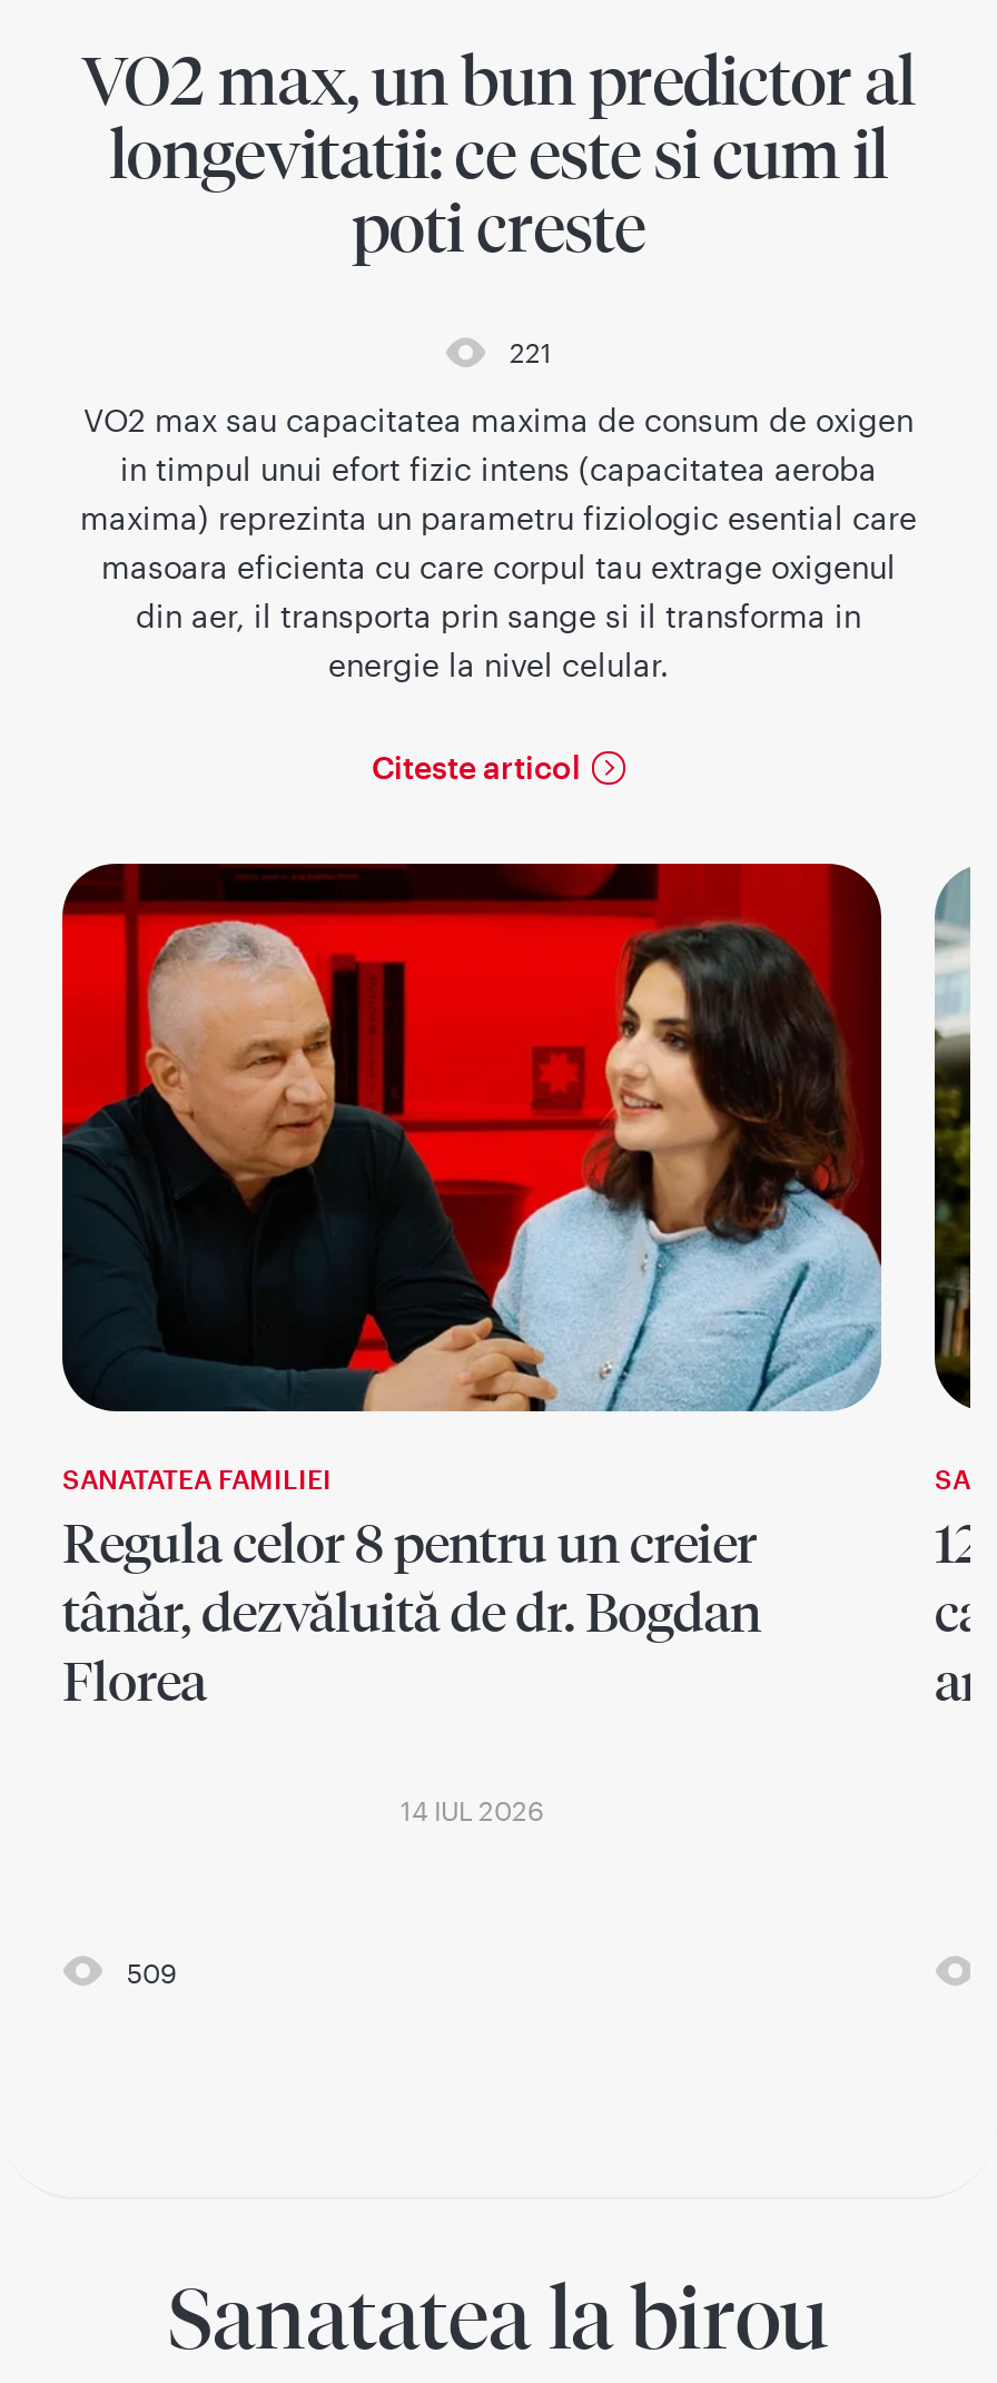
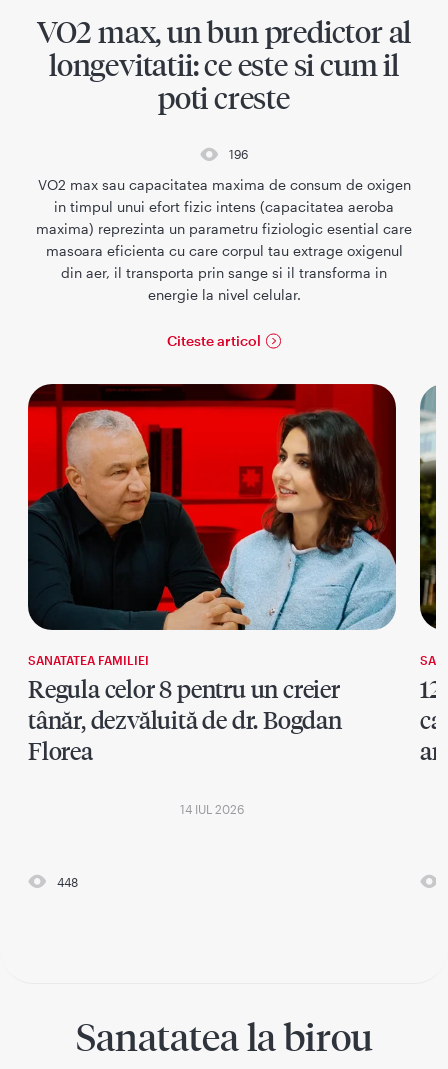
[510,337,552,368] 221 -> [229,147,248,161] 196
[127,1956,176,1987] 509 -> [57,875,78,889] 448

